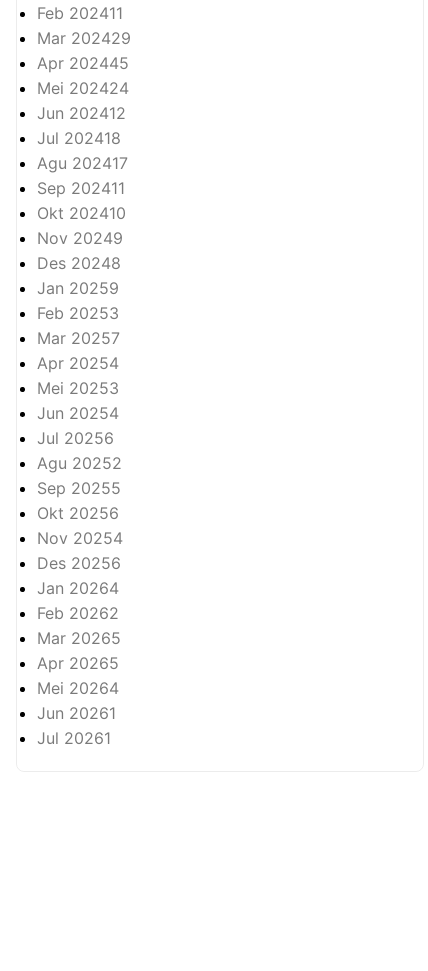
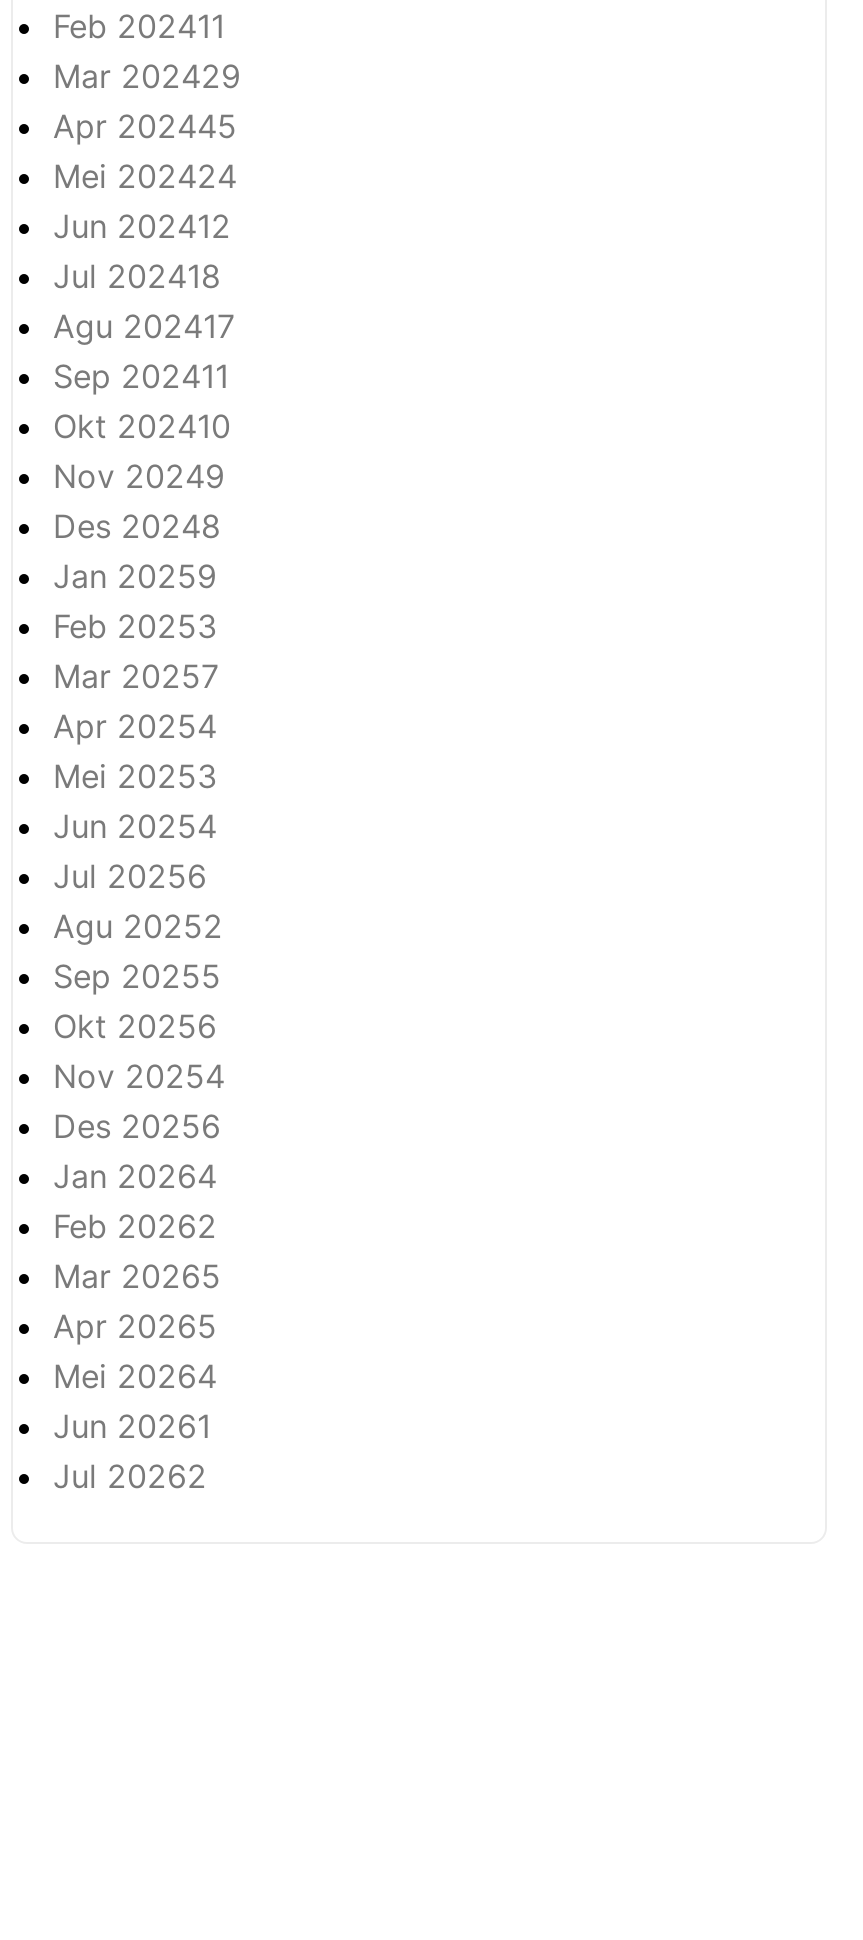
[37,728,111,748] Jul 20261 -> [53,1455,207,1495] Jul 20262

